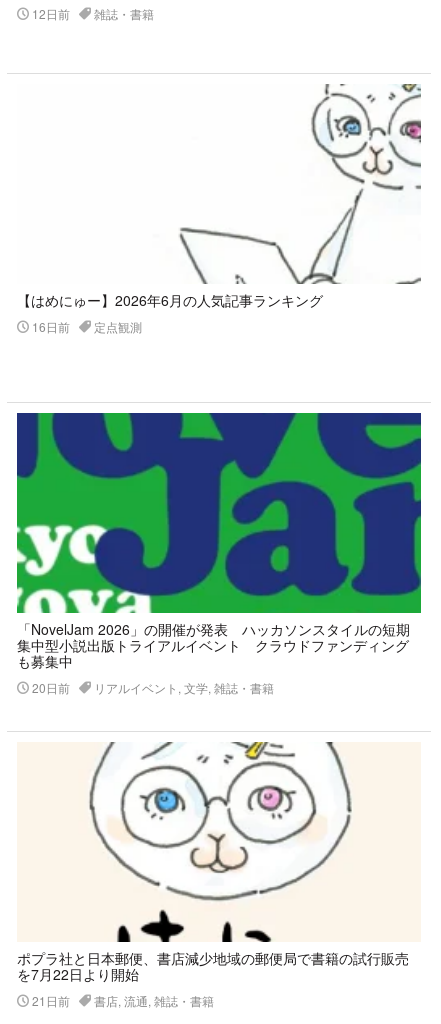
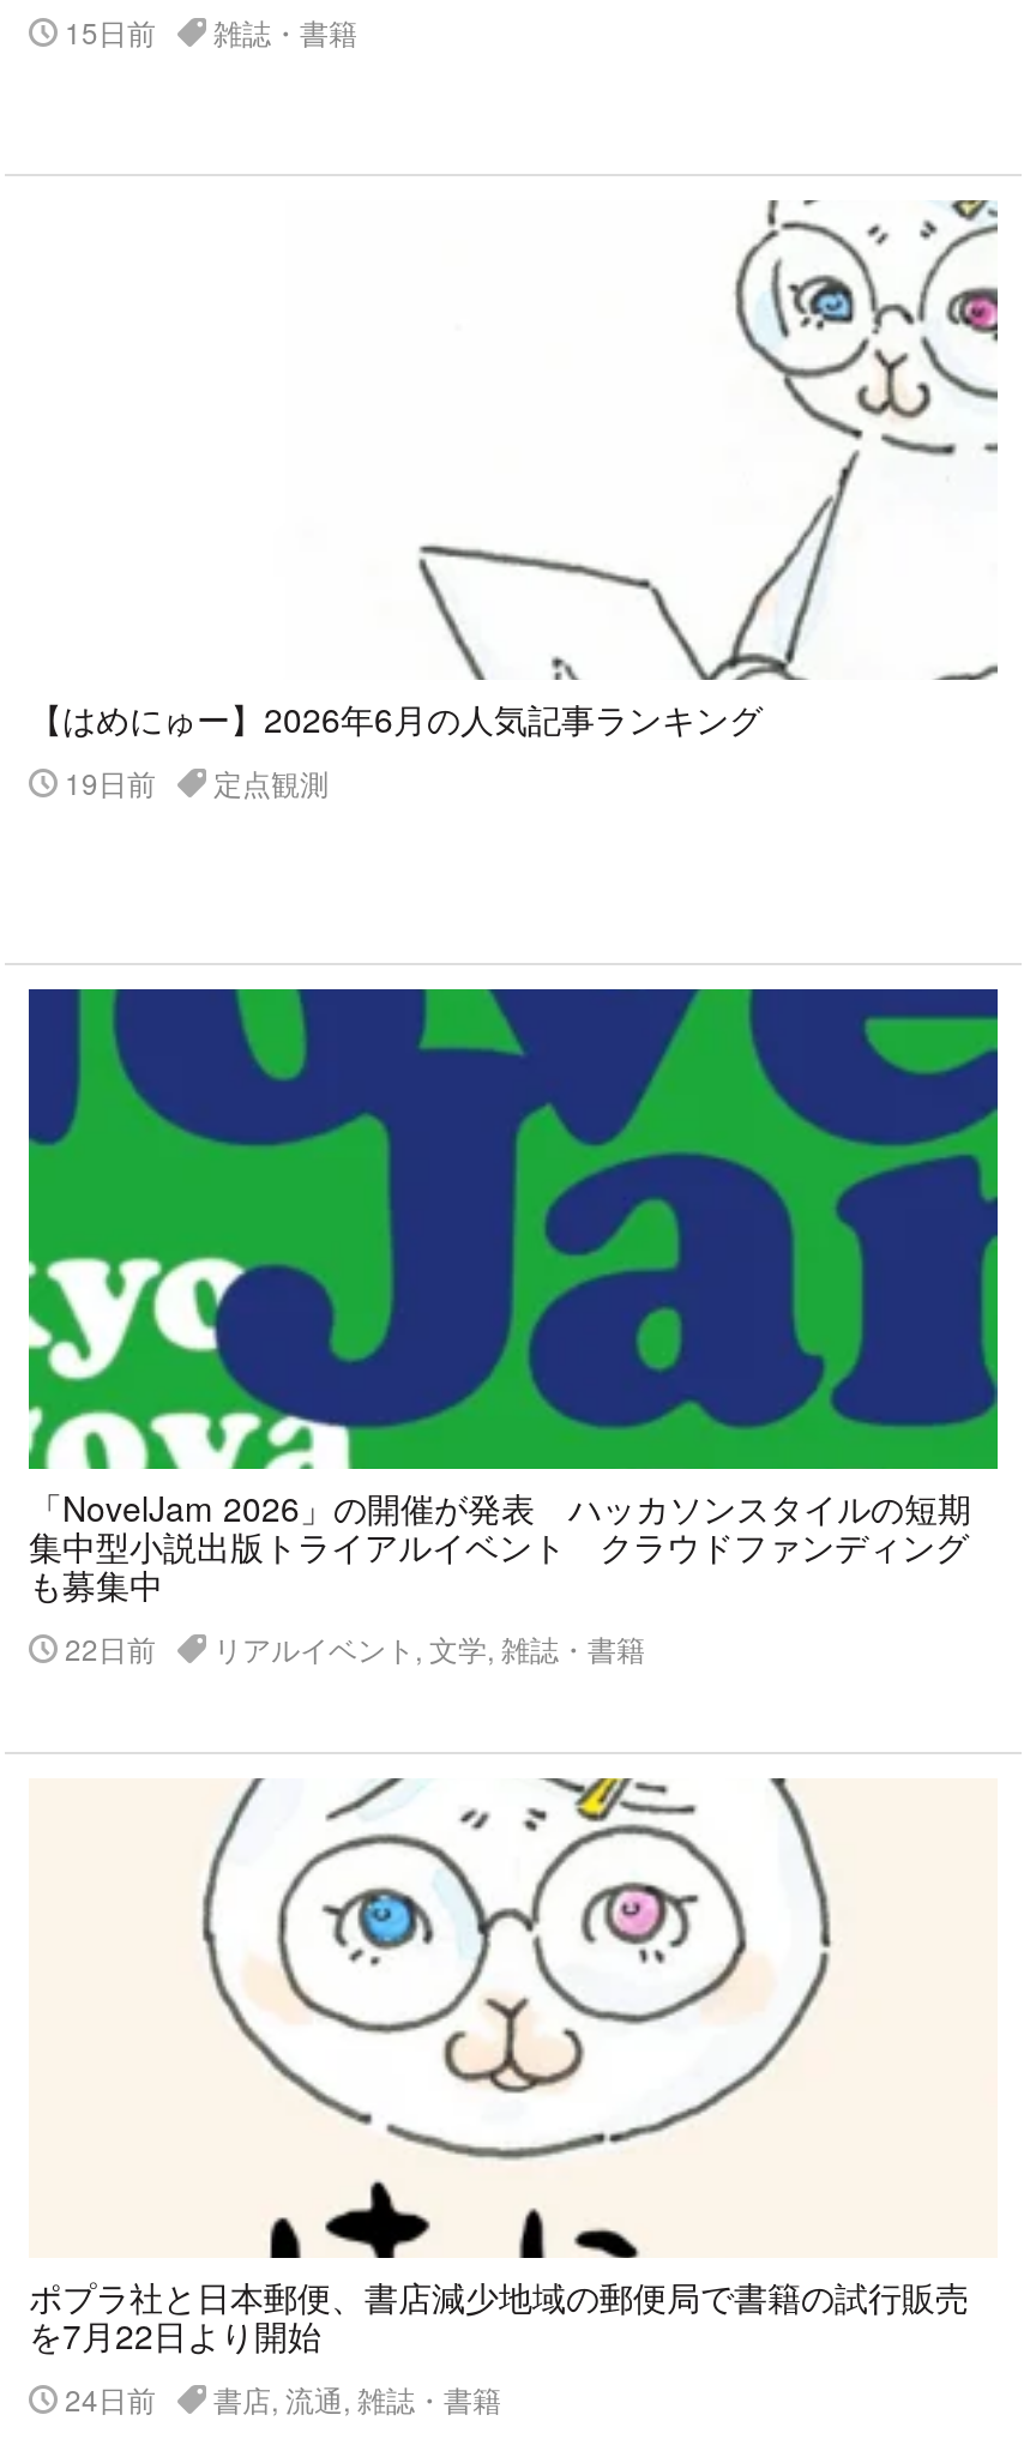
[29,5,154,22] 12日前 雑誌・書籍 -> [58,11,357,52] 15日前 雑誌・書籍
[29,318,142,335] 16日前 定点観測 -> [58,762,329,802] 19日前 定点観測
[29,679,274,696] 20日前 リアルイベント, 文学, 雑誌・書籍 -> [58,1627,645,1668] 22日前 リアルイベント, 文学, 雑誌・書籍
[29,992,214,1009] 21日前 書店, 流通, 雑誌・書籍 -> [58,2378,501,2419] 24日前 書店, 流通, 雑誌・書籍

